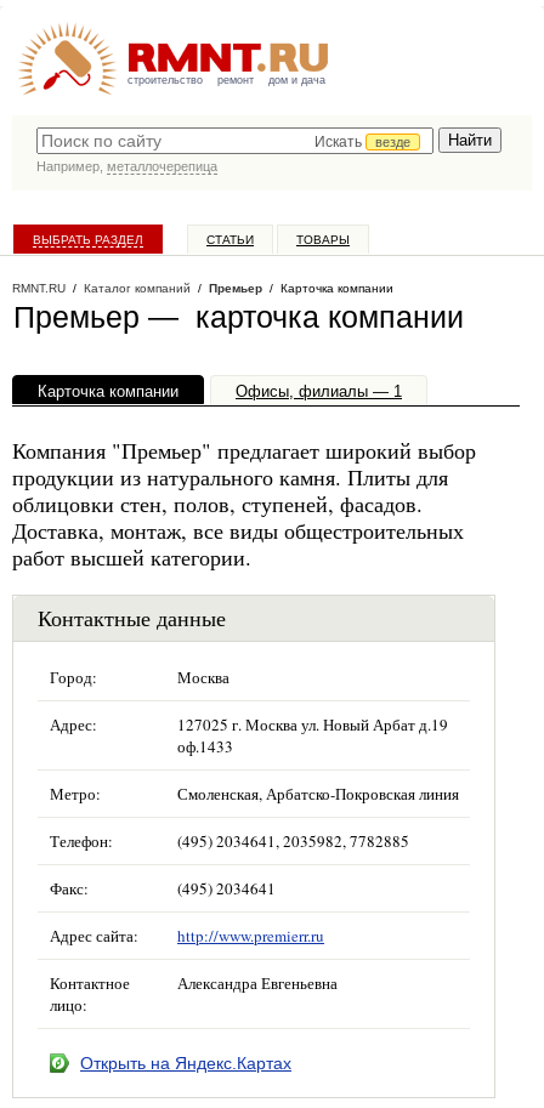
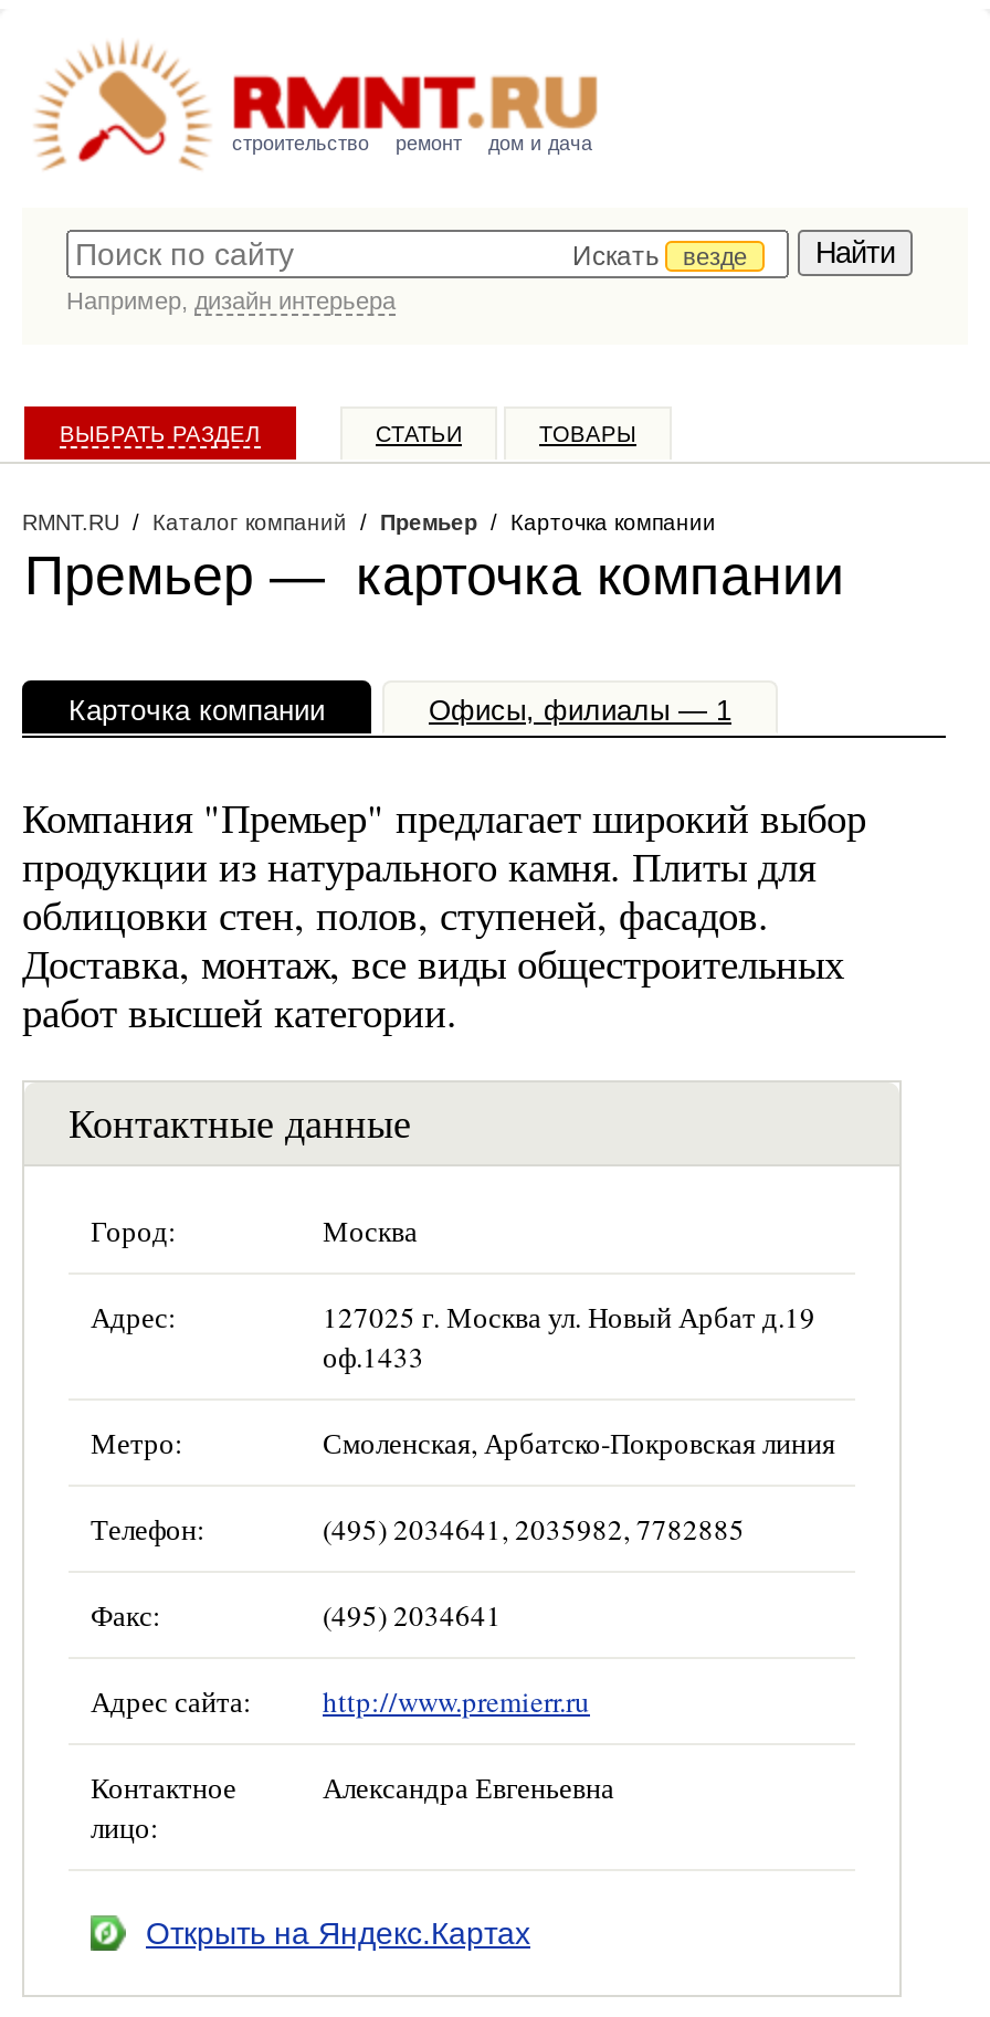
[36,159,217,174] Например, металлочерепица -> [66,287,396,314] Например, дизайн интерьера

